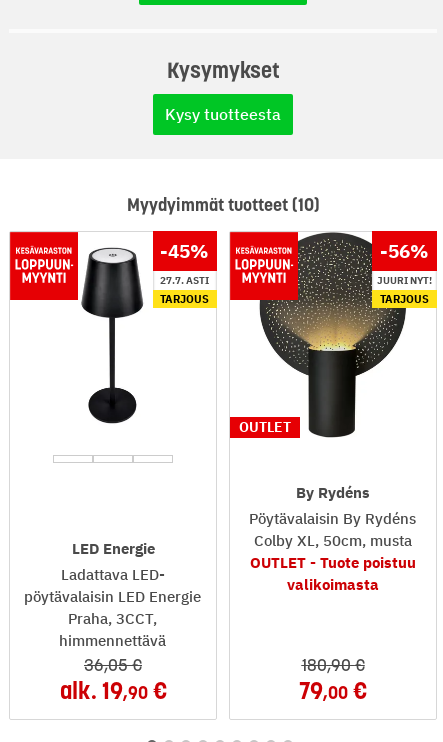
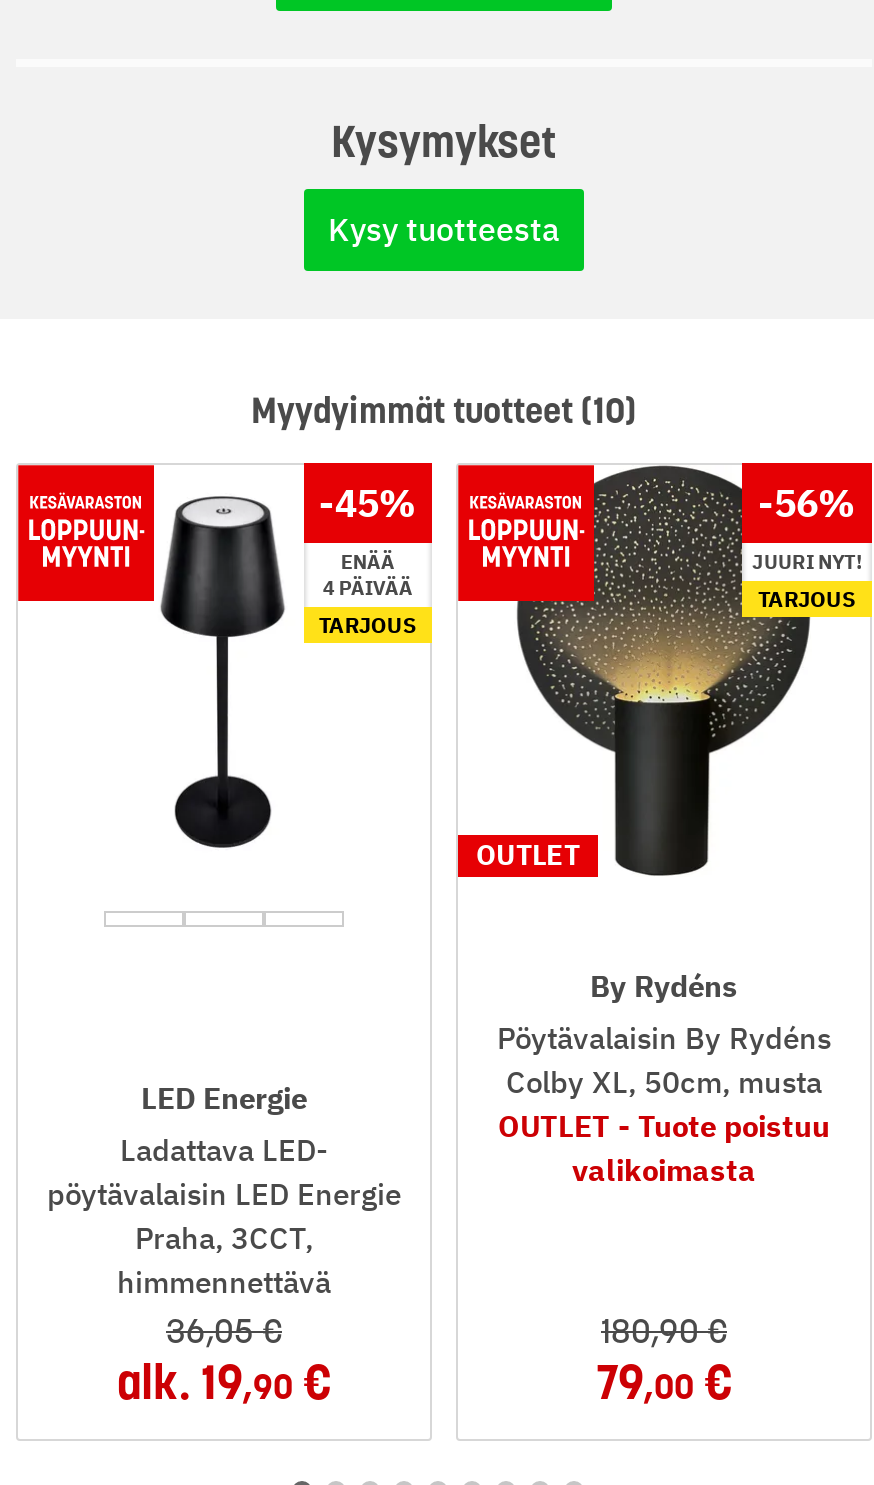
[160,274,209,287] 27.7. ASTI -> [323,550,413,602] ENÄÄ | 4 PÄIVÄÄ

